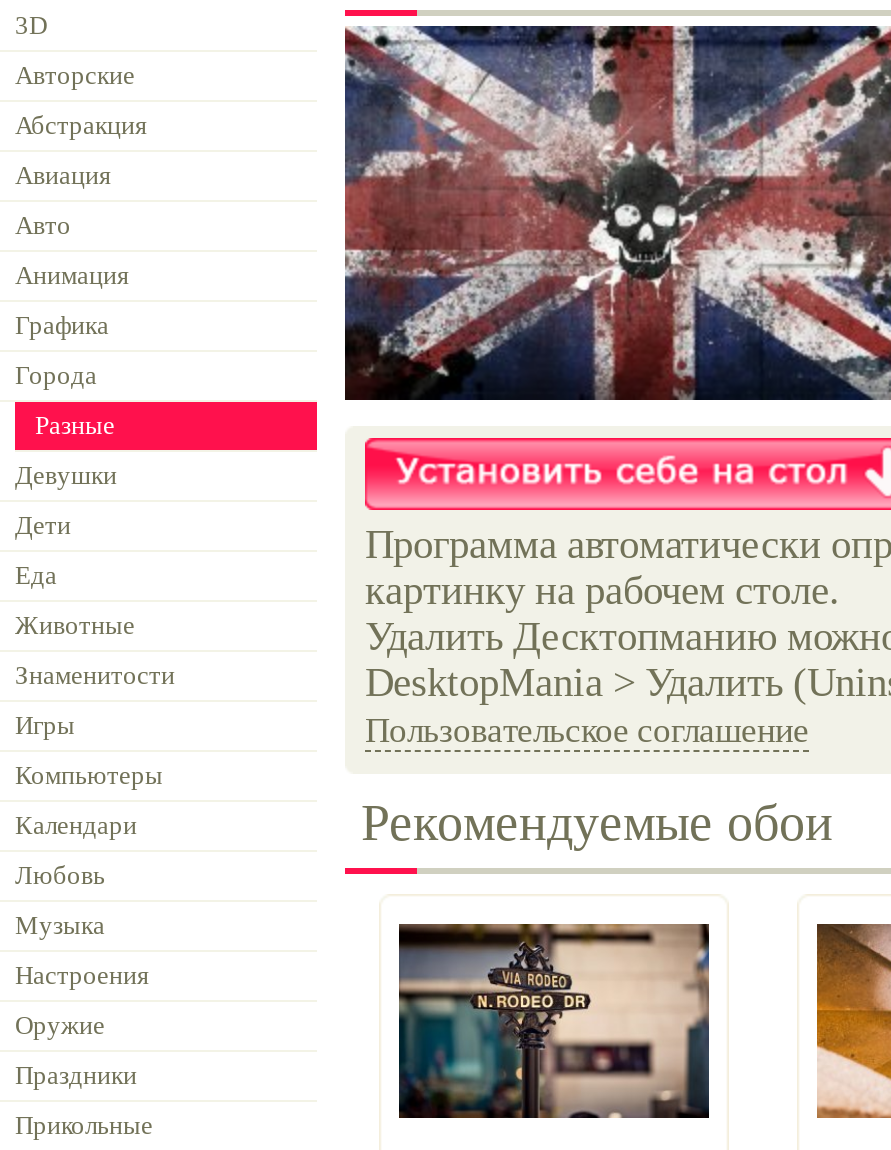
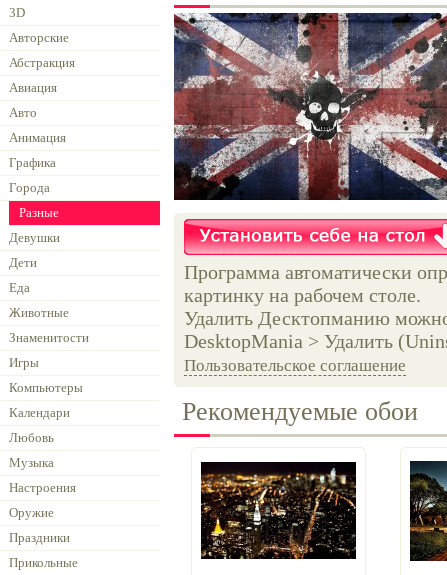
[399,922,711,1120] [image] -> [201,461,357,560] [image]
[815,922,885,1122] [image] -> [409,460,444,562] [image]

